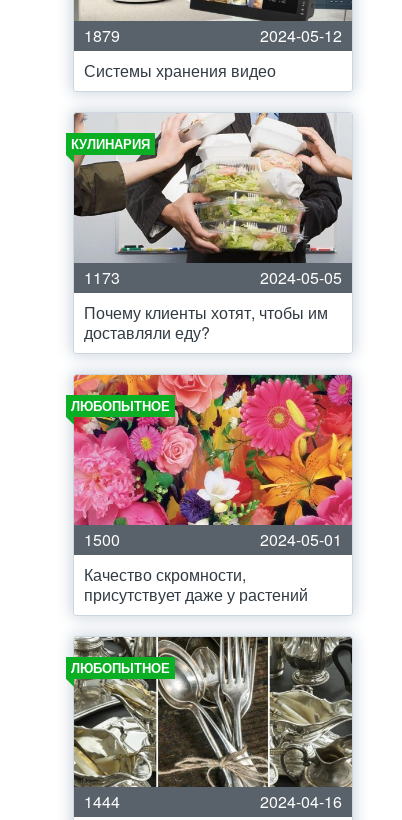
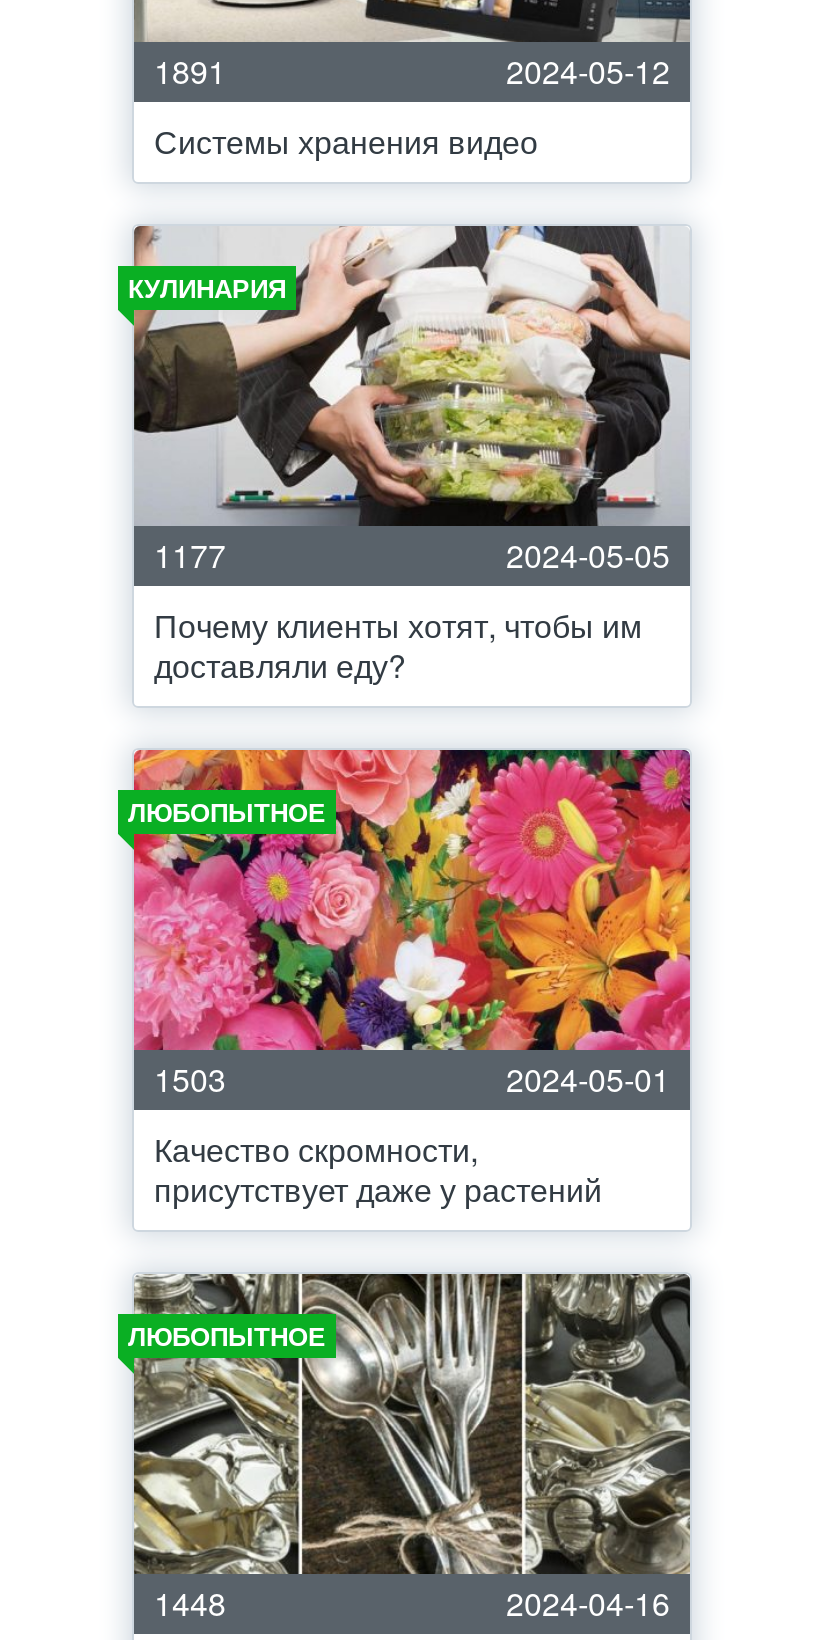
[84,24,120,47] 1879 -> [154,48,226,94] 1891
[84,266,120,289] 1173 -> [154,532,226,578] 1177
[84,528,120,551] 1500 -> [154,1056,226,1102] 1503
[84,790,120,813] 1444 -> [154,1580,226,1626] 1448

